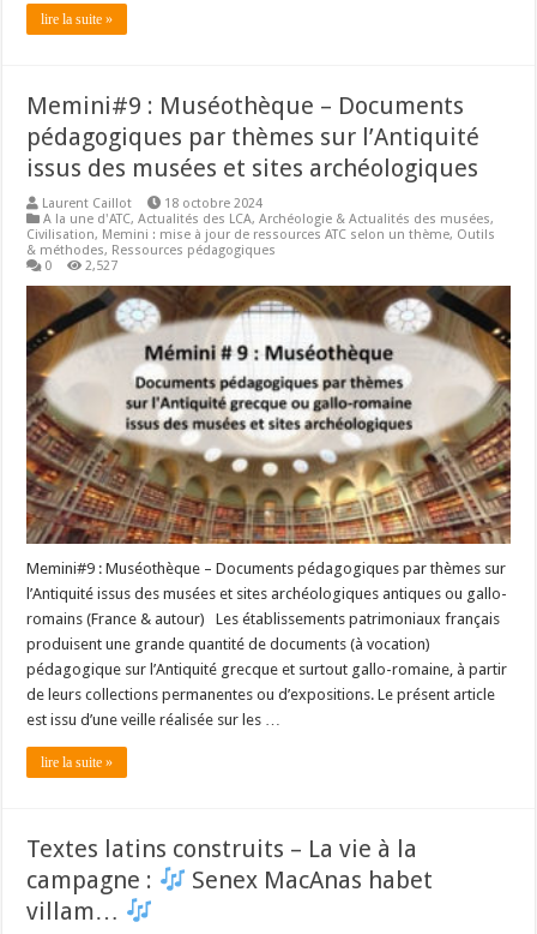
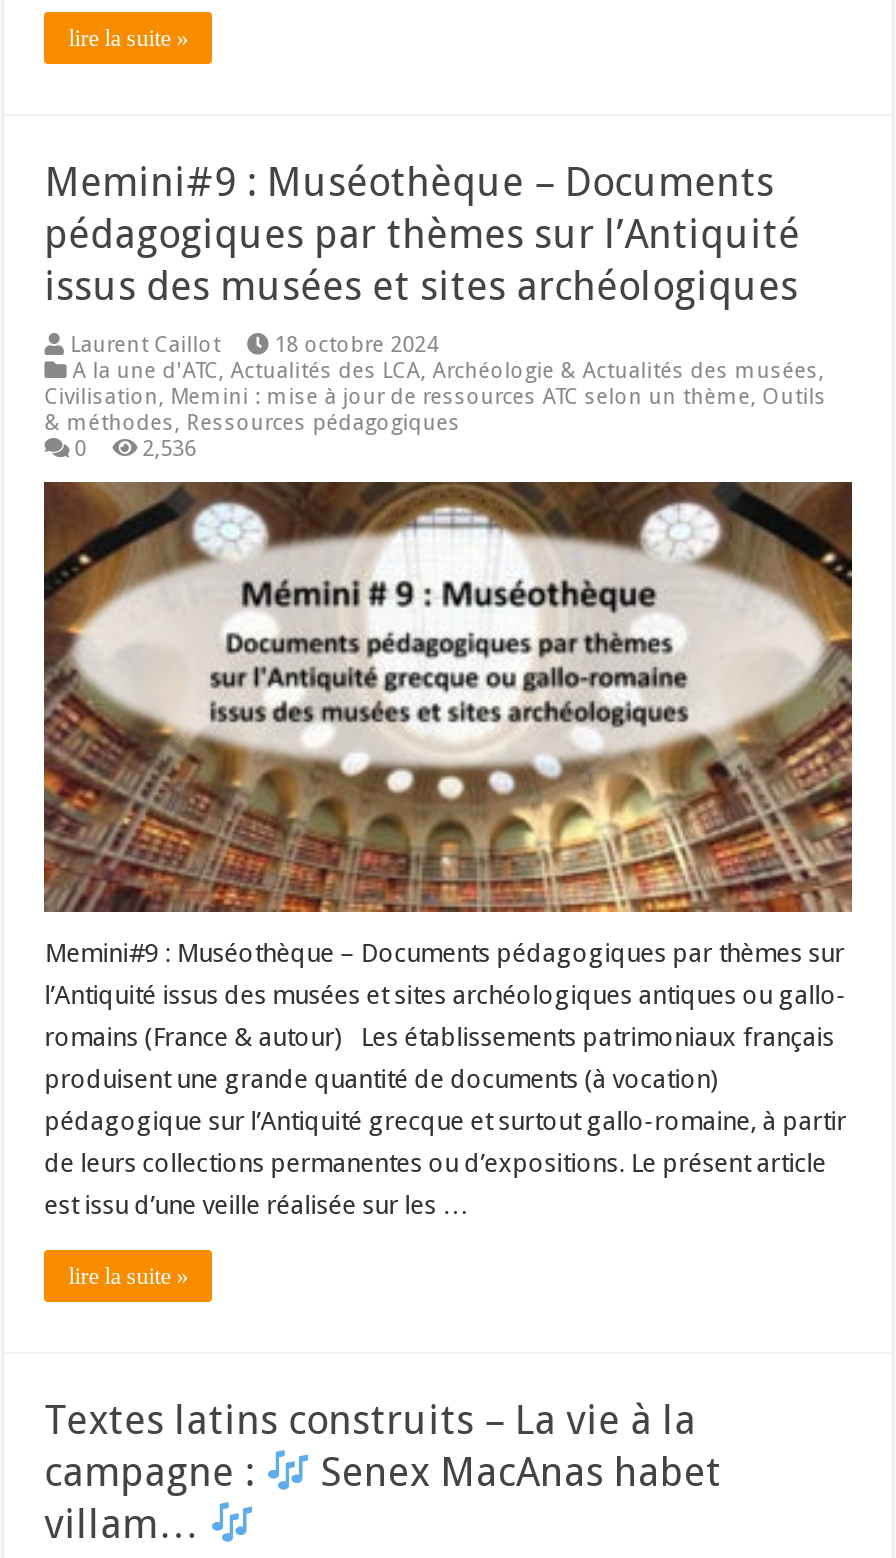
[85,259,118,274] 2,527 -> [142,437,196,463] 2,536

